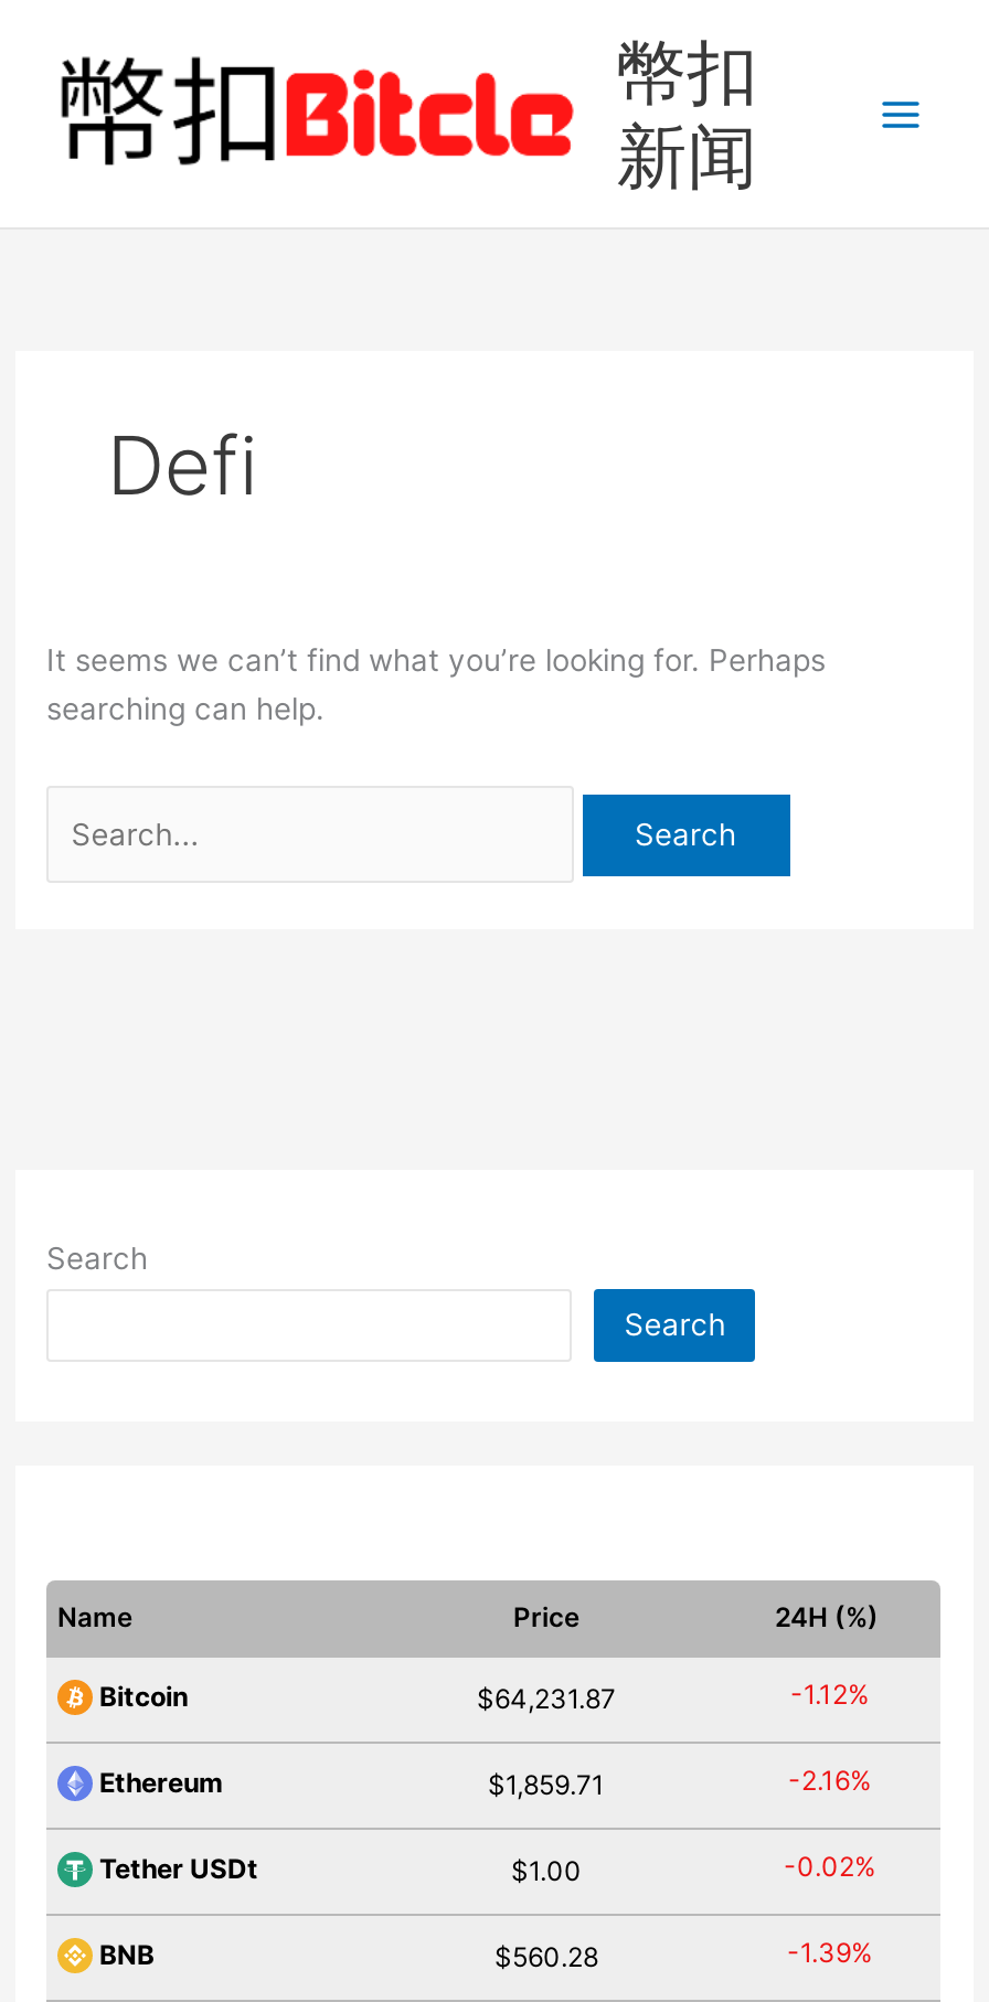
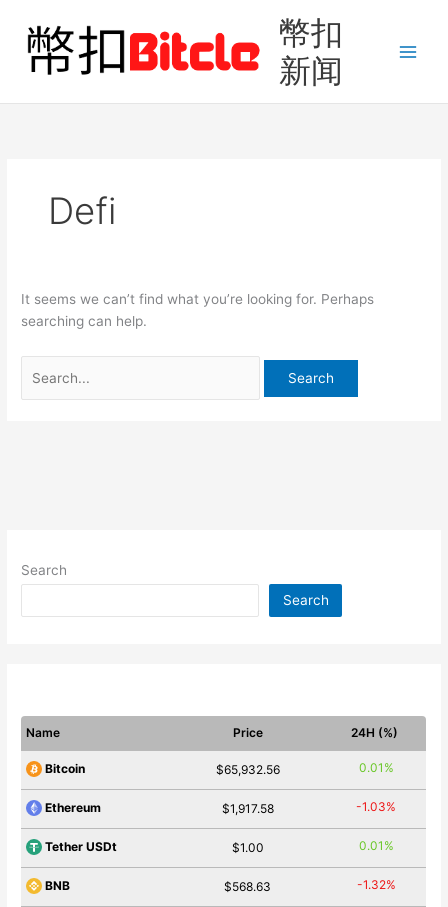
[477,1681,616,1714] $64,231.87 -> [215,762,279,777] $65,932.56
[790,1677,870,1710] -1.12% -> [358,760,393,775] 0.01%
[488,1767,605,1800] $1,859.71 -> [221,801,273,816] $1,917.58
[788,1763,872,1796] -2.16% -> [356,799,396,814] -1.03%
[784,1849,876,1882] -0.02% -> [358,838,393,853] 0.01%
[494,1940,598,1973] $560.28 -> [224,879,271,894] $568.63
[787,1935,873,1968] -1.39% -> [356,877,395,892] -1.32%

